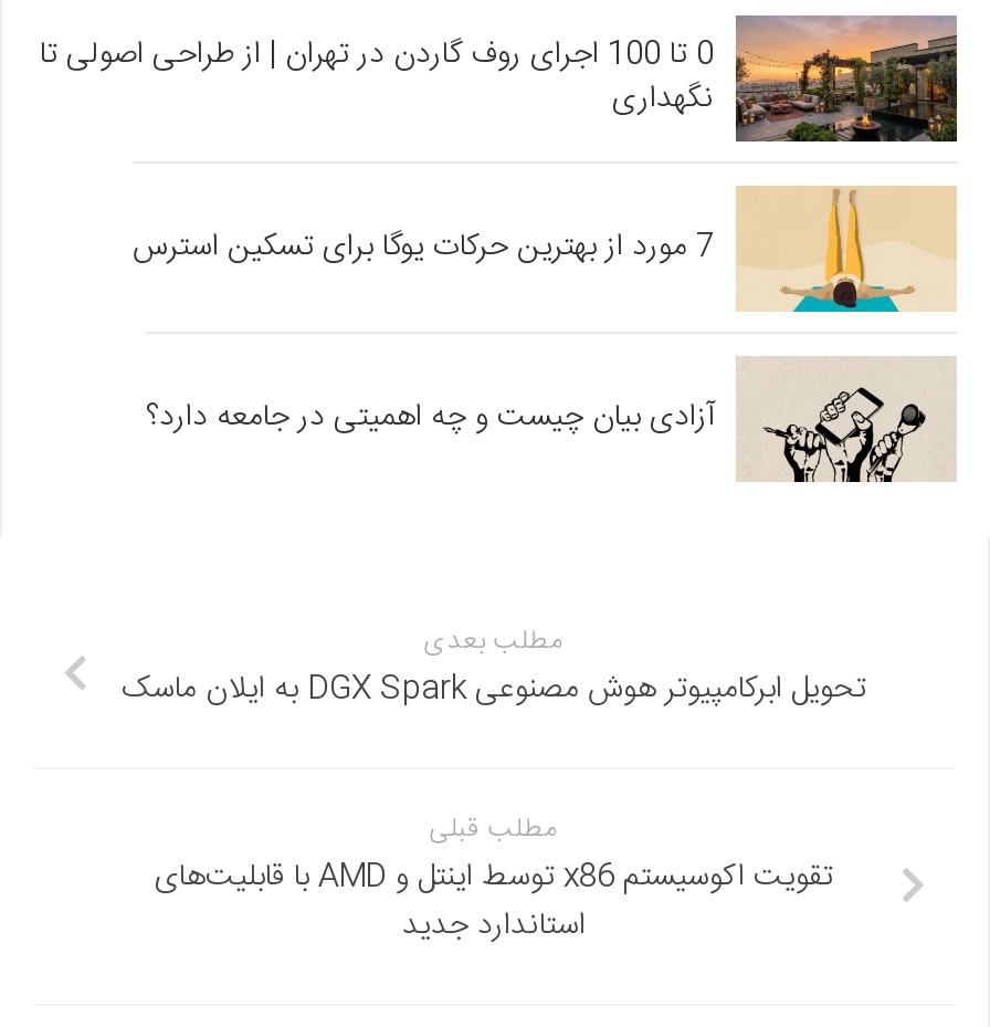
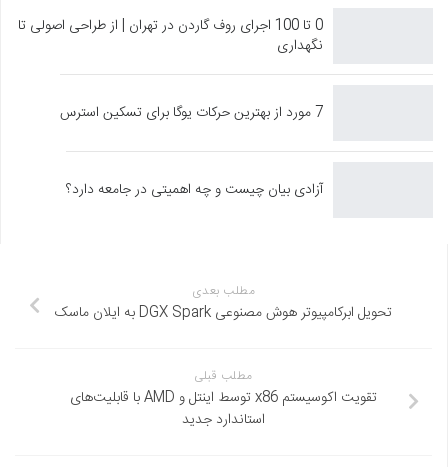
[734,15,959,144] [image] -> none
[736,186,957,314] [image] -> none
[738,358,955,484] [image] -> none

